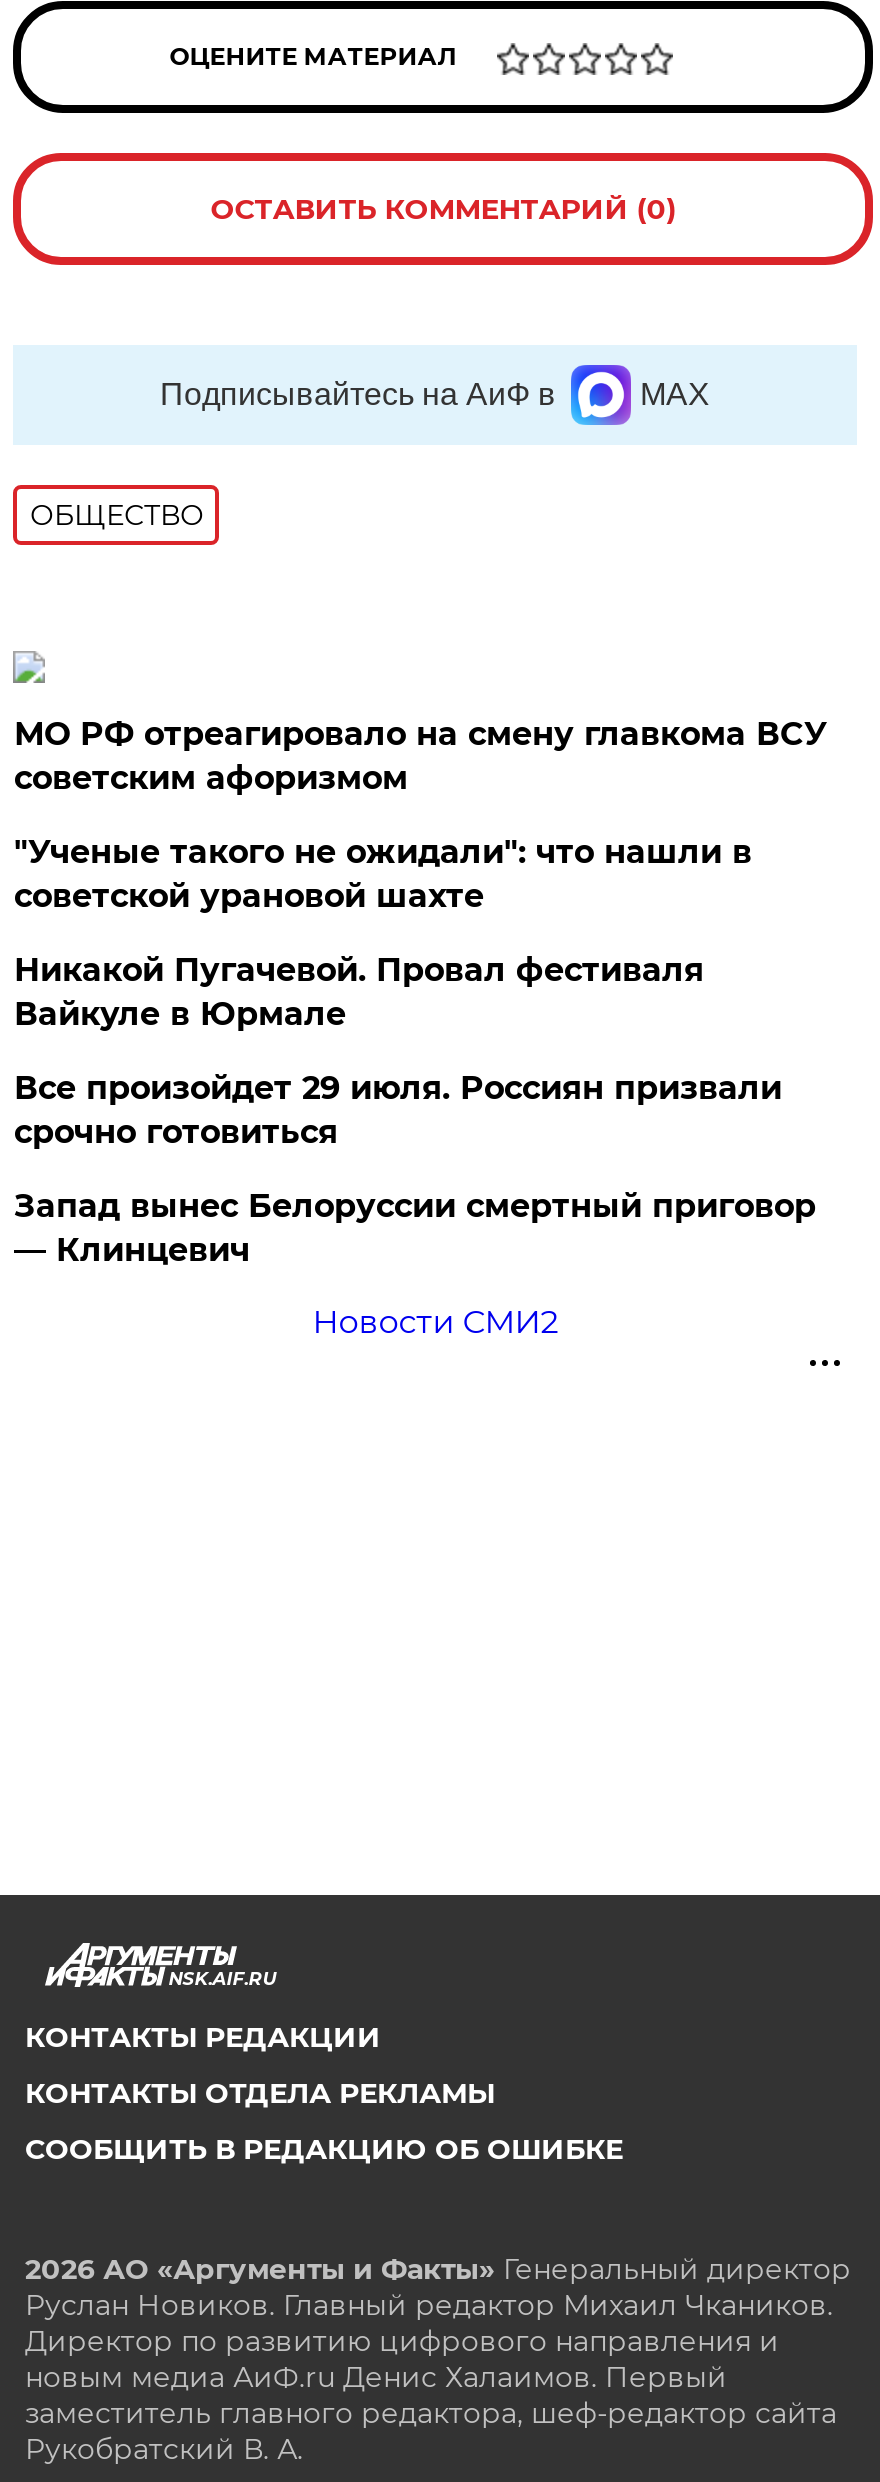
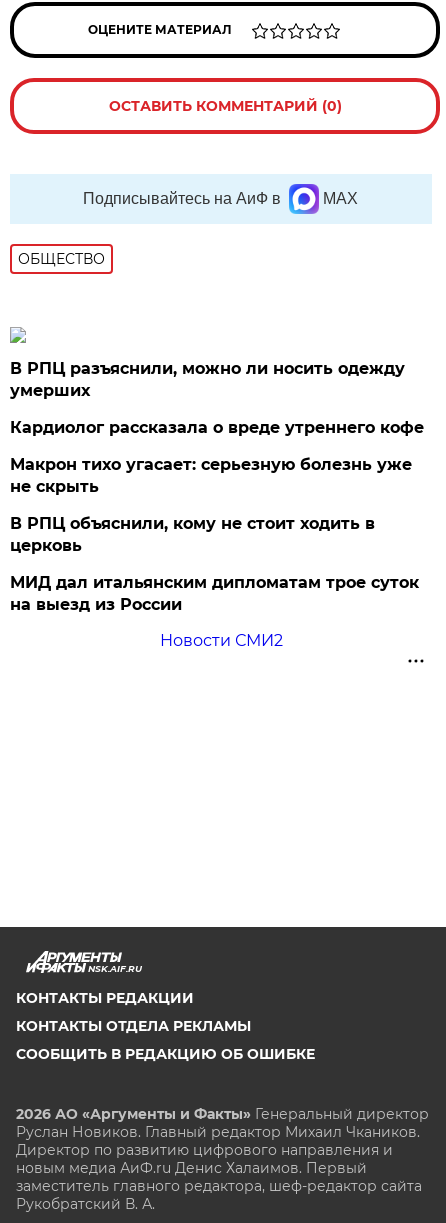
[14,715,828,797] МО РФ отреагировало на смену главкома ВСУ | советским афоризмом -> [10,359,405,400] В РПЦ разъяснили, можно ли носить одежду | умерших
[14,833,752,915] "Ученые такого не ожидали": что нашли в | советской урановой шахте -> [10,418,424,437] Кардиолог рассказала о вреде утреннего кофе
[14,951,704,1033] Никакой Пугачевой. Провал фестиваля | Вайкуле в Юрмале -> [10,455,412,496] Макрон тихо угасает: серьезную болезнь уже | не скрыть
[14,1069,782,1151] Все произойдет 29 июля. Россиян призвали | срочно готовиться -> [10,514,375,555] В РПЦ объяснили, кому не стоит ходить в | церковь
[14,1187,816,1269] Запад вынес Белоруссии смертный приговор | — Клинцевич -> [10,573,419,614] МИД дал итальянским дипломатам трое суток | на выезд из России

